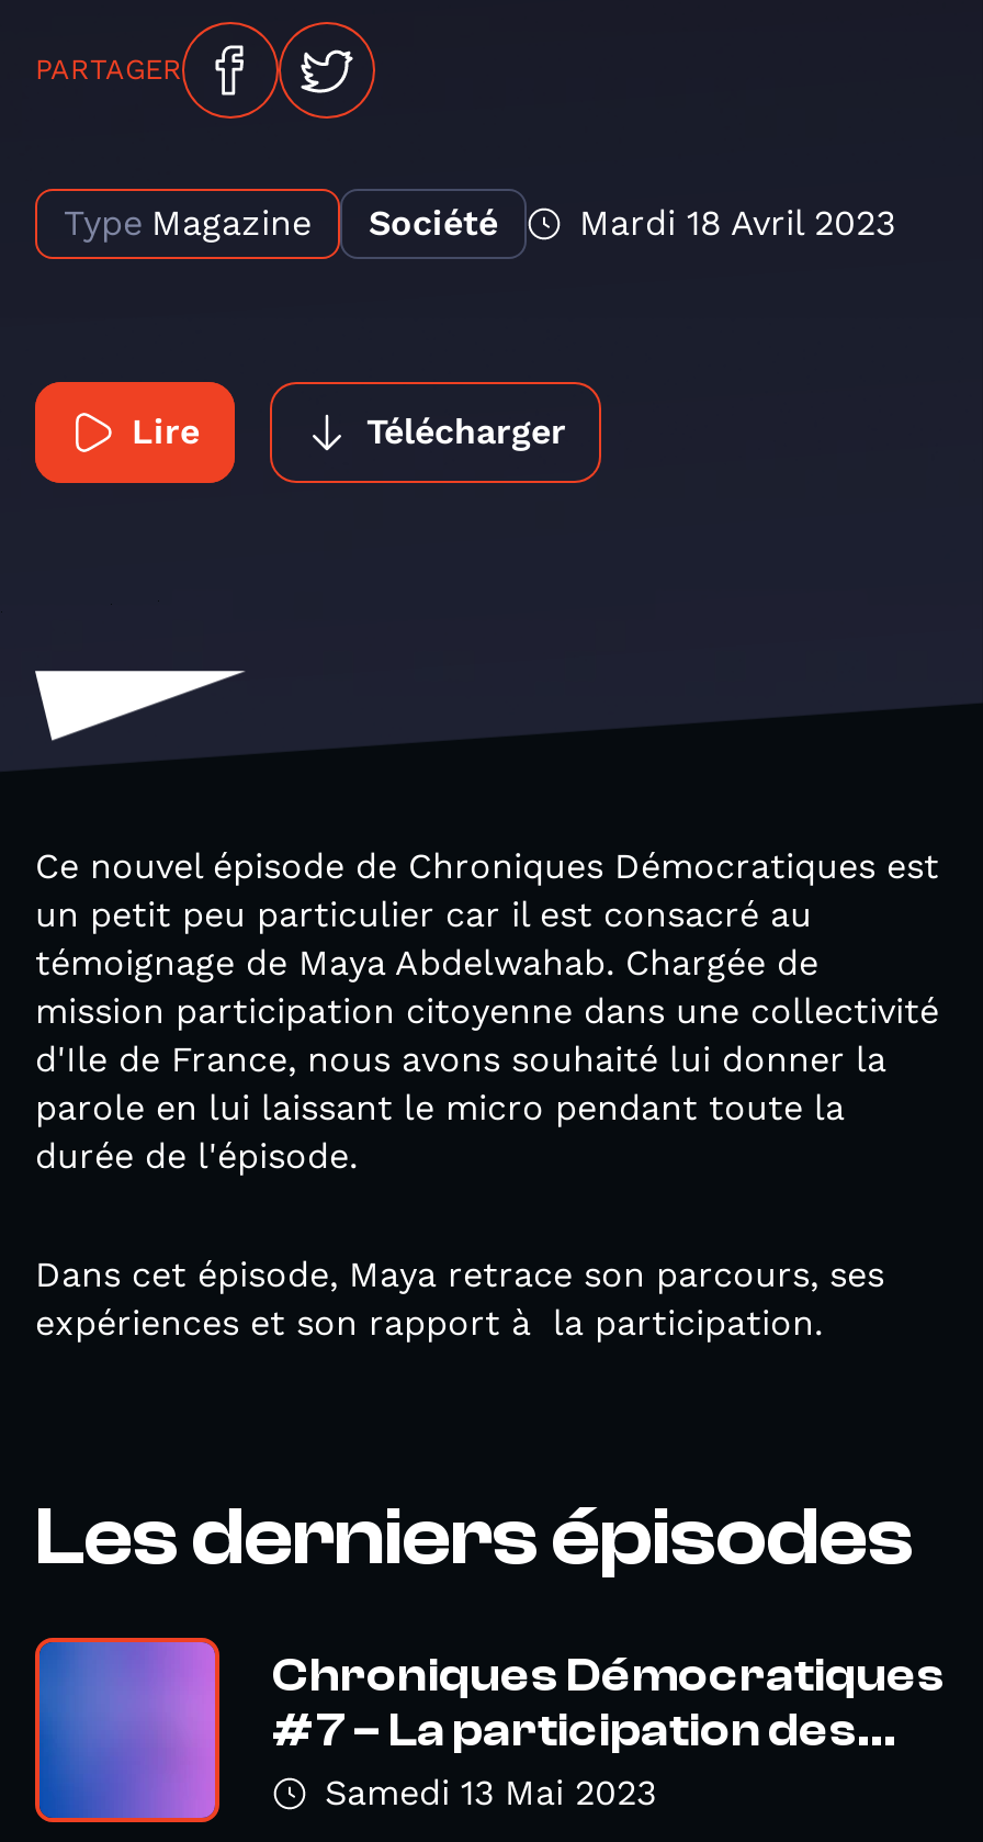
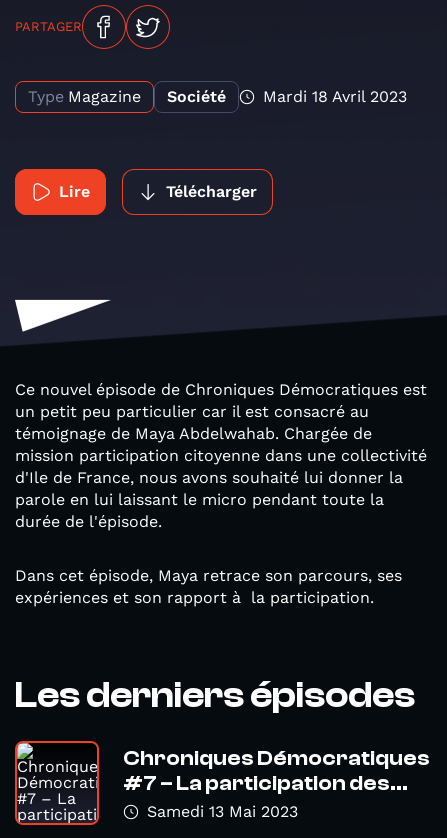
[37,1640,217,1820] [image] -> [16,742,97,823] [image]

